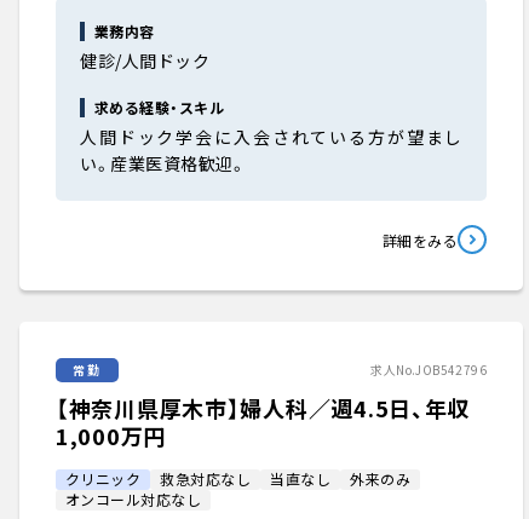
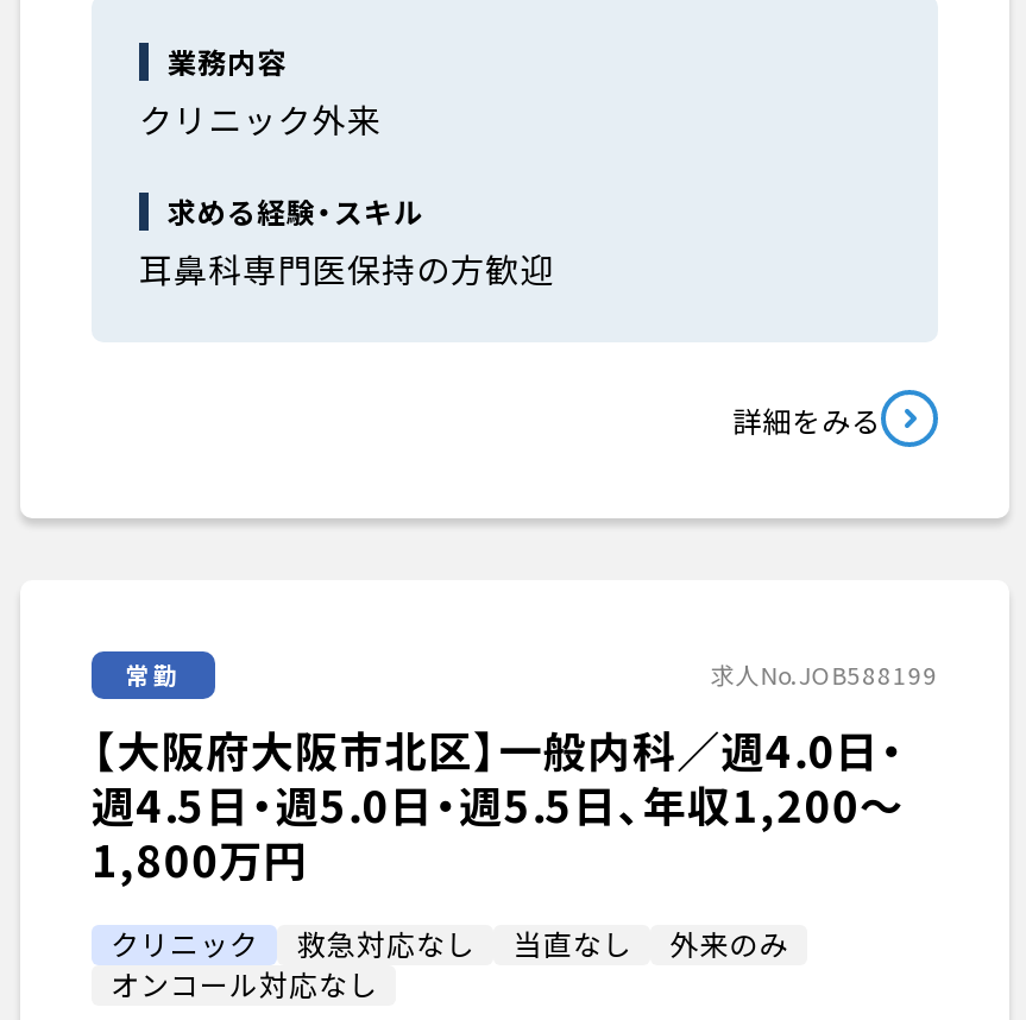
[80,48,210,73] 健診/人間ドック -> [139,95,381,143] クリニック外来
[80,125,462,175] 人間ドック学会に入会されている方が望まし | い。産業医資格歓迎。 -> [139,245,554,292] 耳鼻科専門医保持の方歓迎
moved [73,229,458,379] -> [125,398,881,692]: 詳細をみる | 常勤
[56,361,487,451] 求人No.JOB542796 | 【神奈川県厚木市】婦人科／週4.5日、年収 | 1,000万円 -> [92,656,938,889] 求人No.JOB588199 | 【大阪府大阪市北区】一般内科／週4.0日・ | 週4.5日・週5.0日・週5.5日、年収1,200〜 | 1,800万円

